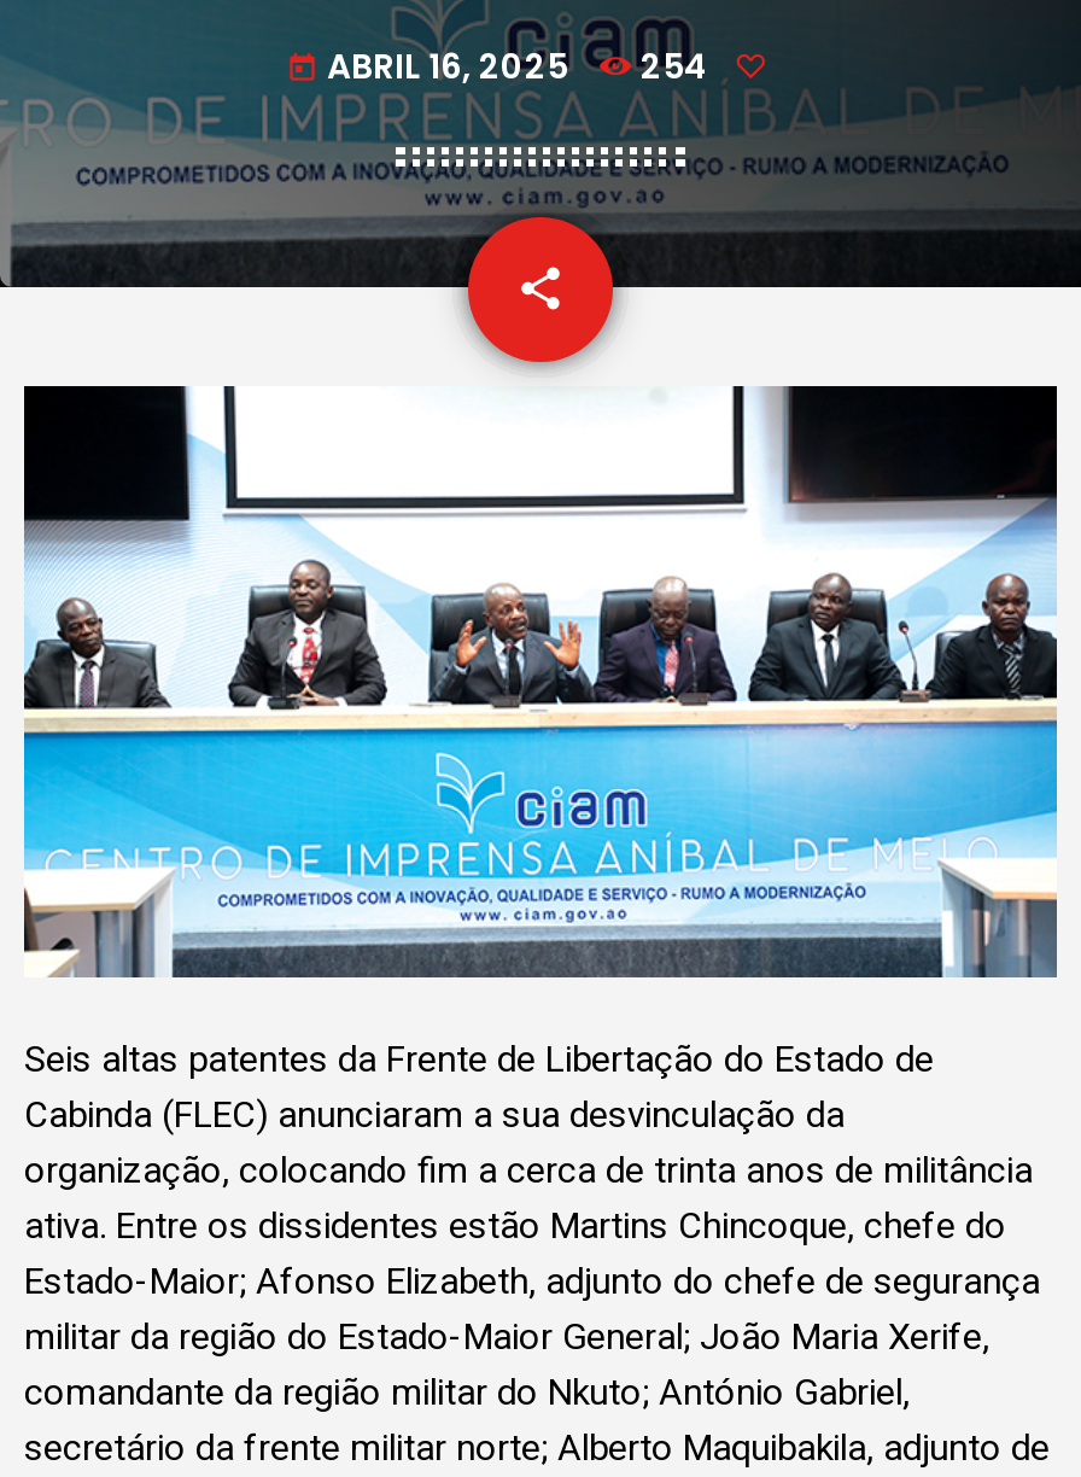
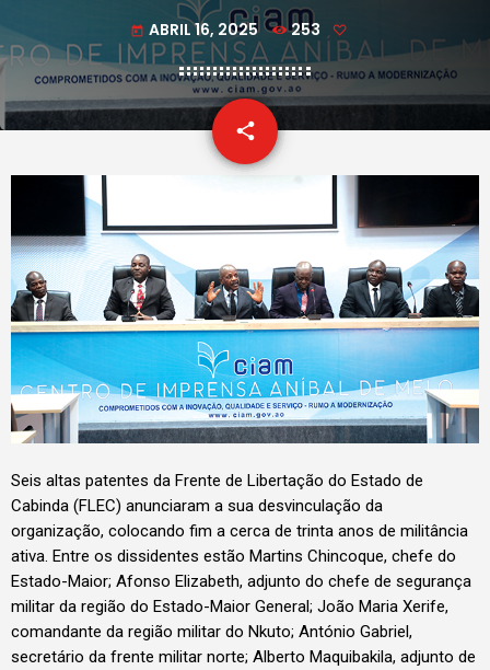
[641,43,715,91] 254 -> [291,19,324,41] 253

